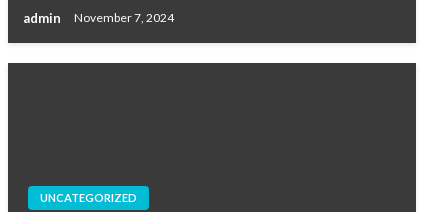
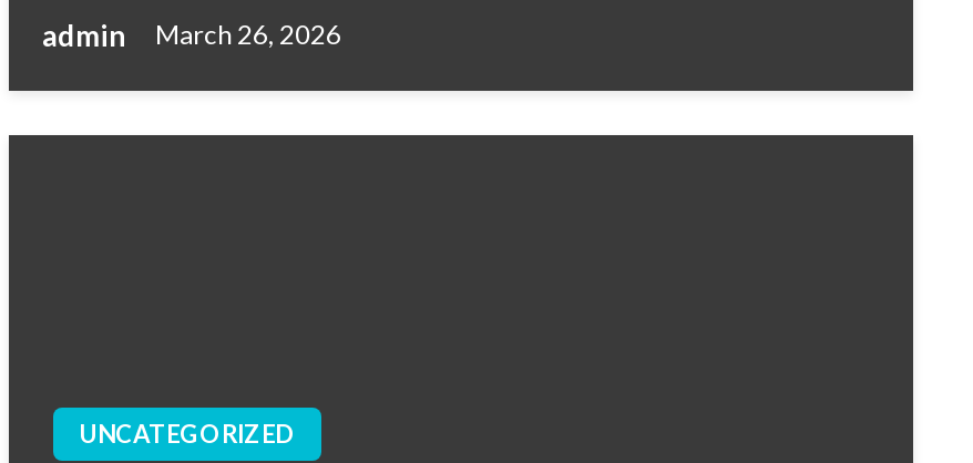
[23,10,174,26] admin November 7, 2024 -> [42,18,341,53] admin March 26, 2026

